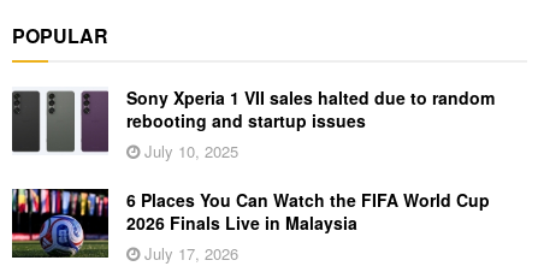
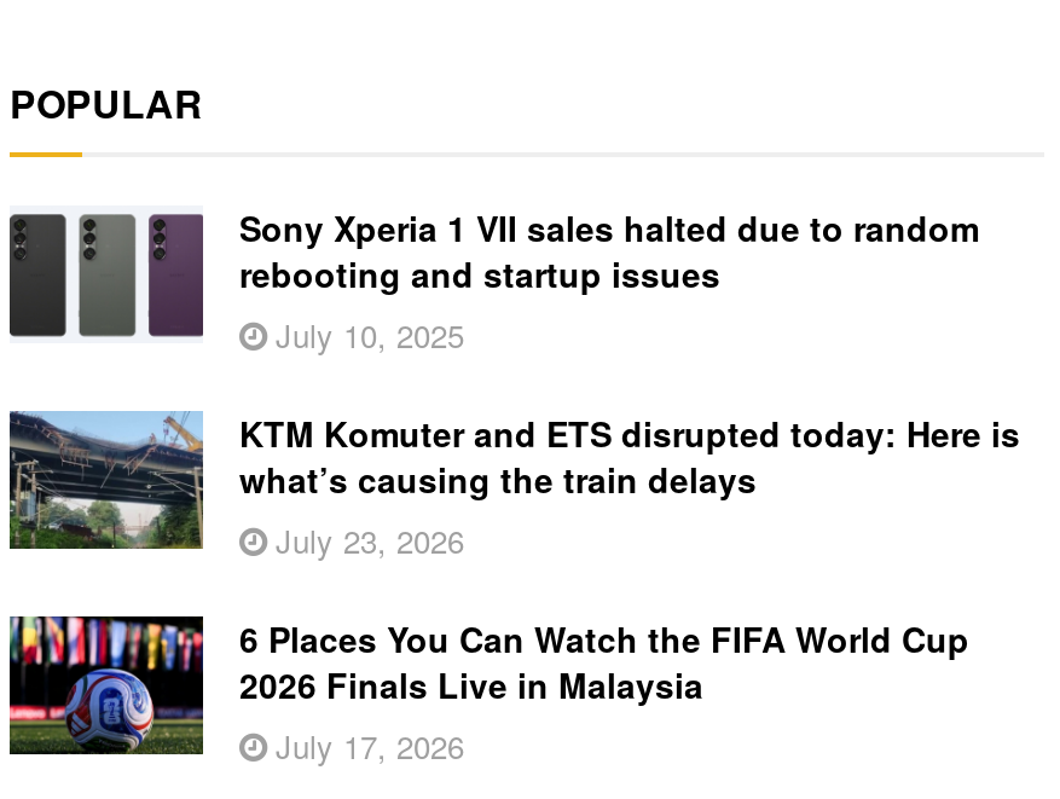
none -> [10,407,1020,562] [image] | KTM Komuter and ETS disrupted today: Here is | what’s causing the train delays | July 23, 2026

